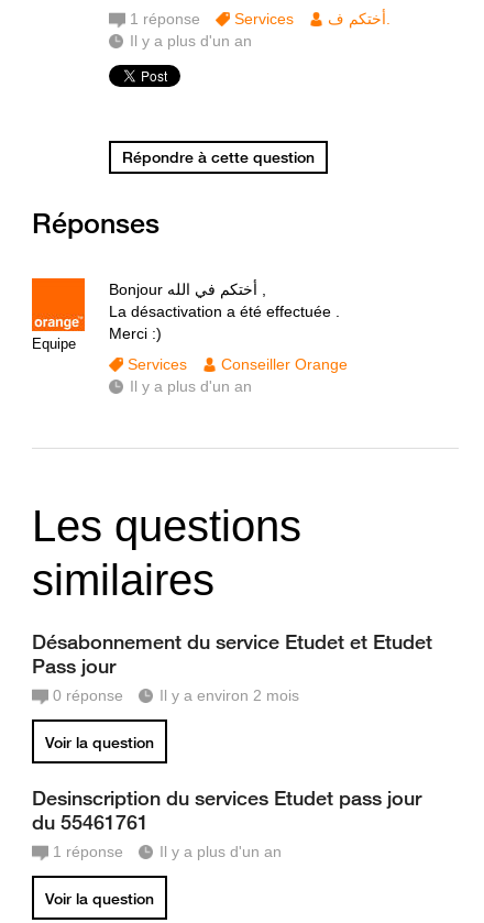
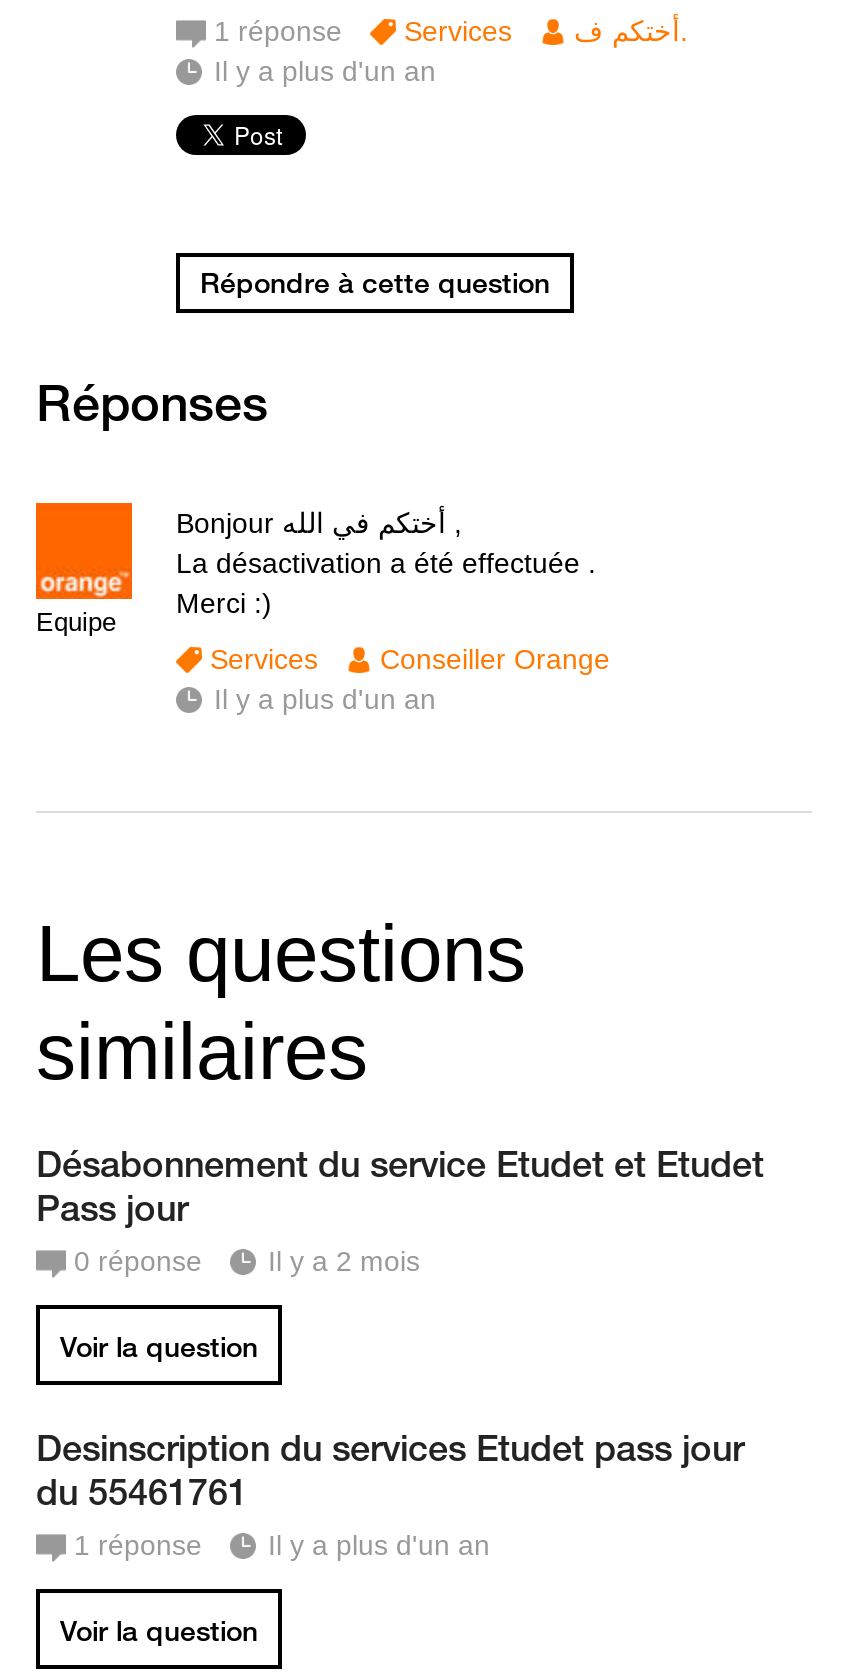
[159,686,299,704] Il y a environ 2 mois -> [268,1245,420,1277] Il y a 2 mois

